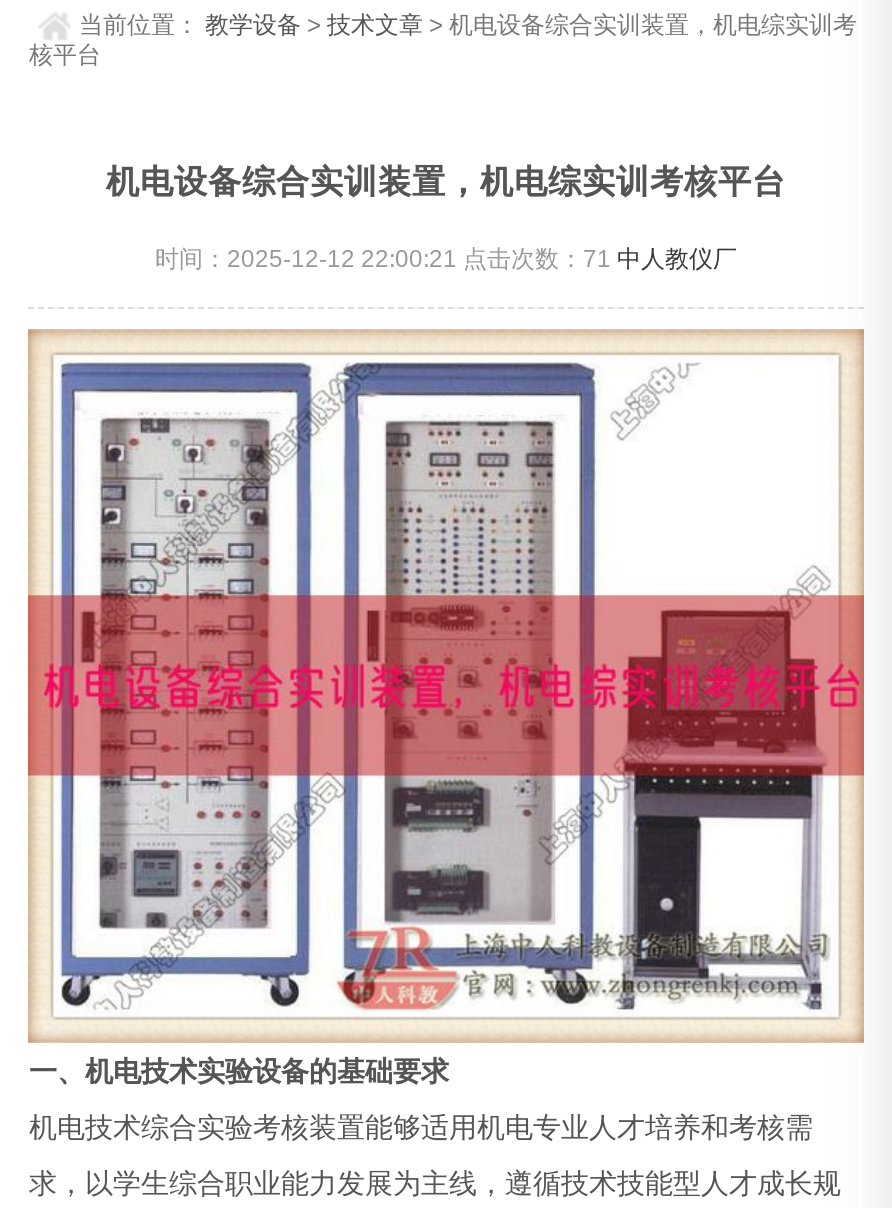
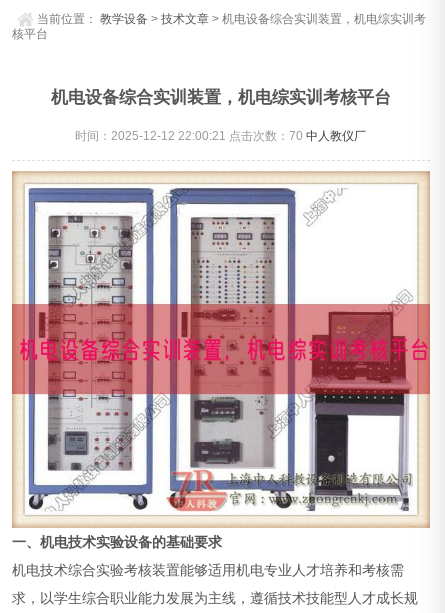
[155,245,737,273] 时间：2025-12-12 22:00:21 点击次数：71中人教仪厂 -> [75,129,366,143] 时间：2025-12-12 22:00:21 点击次数：70中人教仪厂

